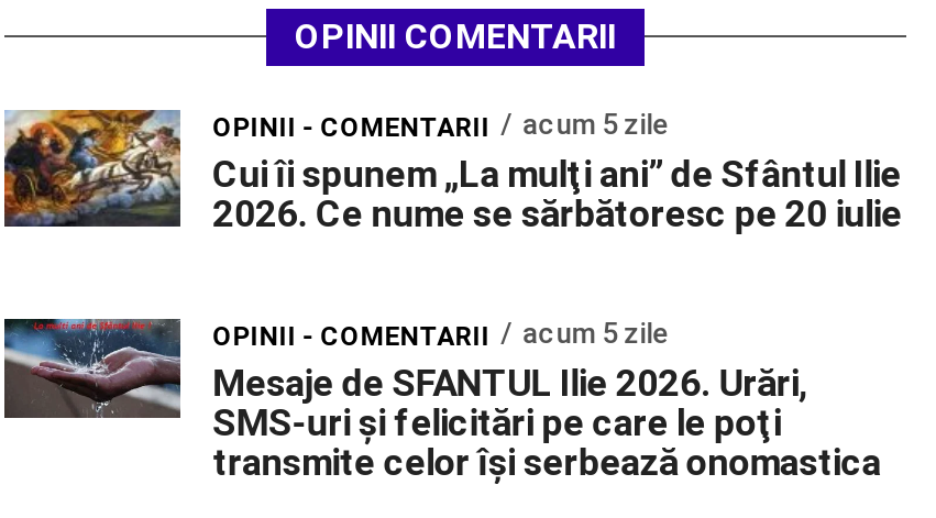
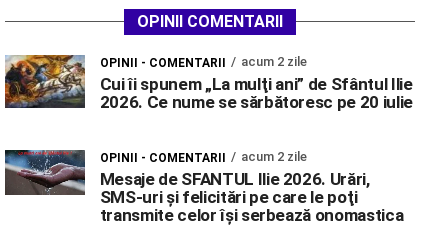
[213,107,668,142] OPINII - COMENTARII acum 5 zile -> [100,53,307,69] OPINII - COMENTARII acum 2 zile
[213,316,668,351] OPINII - COMENTARII acum 5 zile -> [100,148,307,164] OPINII - COMENTARII acum 2 zile

